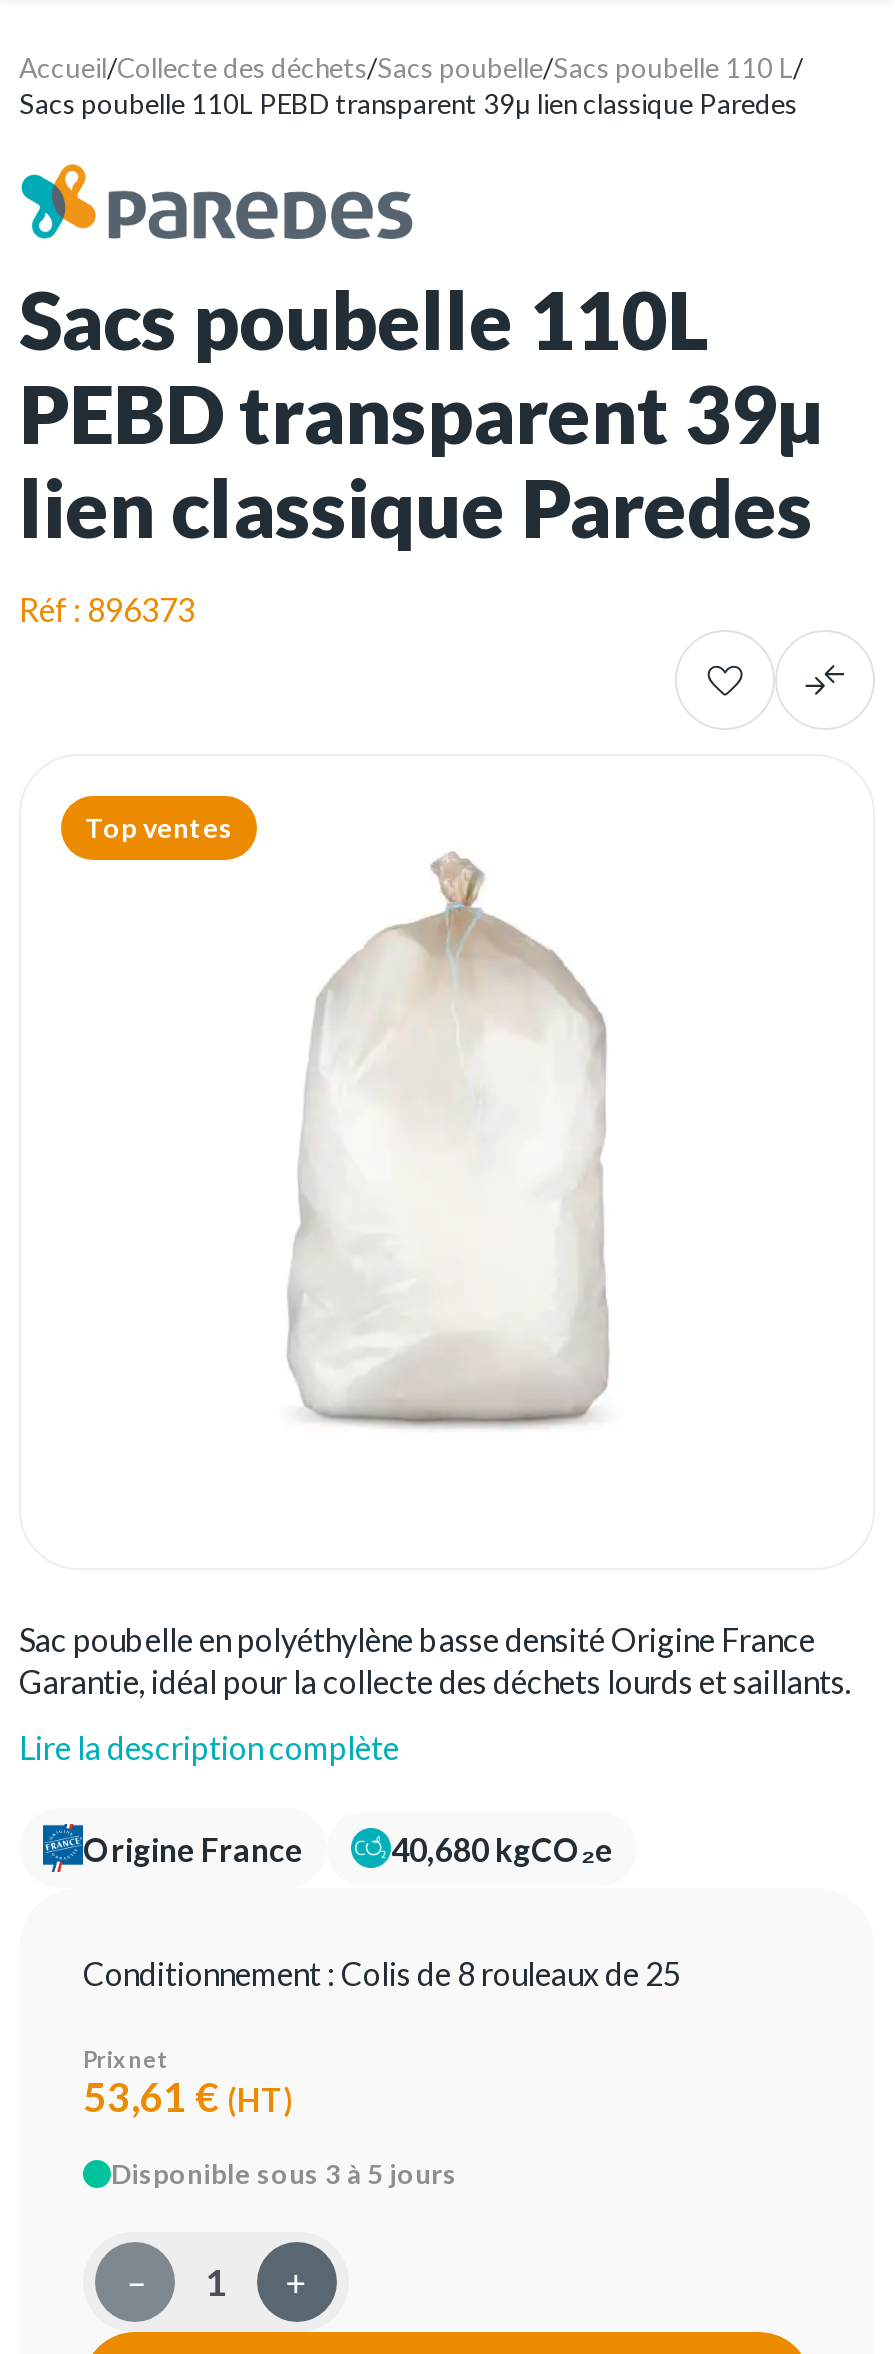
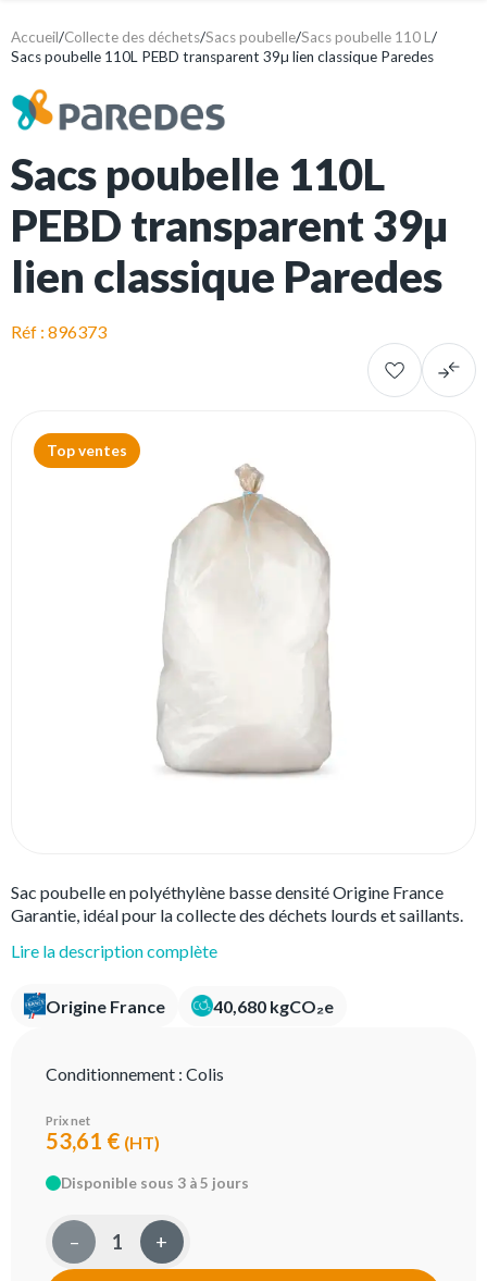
[83,1954,681,1992] Conditionnement : Colis de 8 rouleaux de 25 -> [46,1064,224,1084] Conditionnement : Colis

